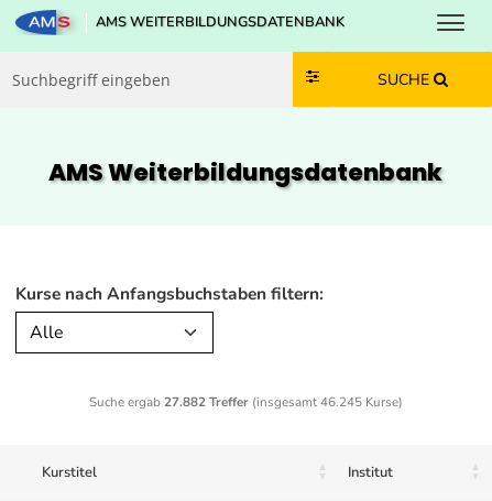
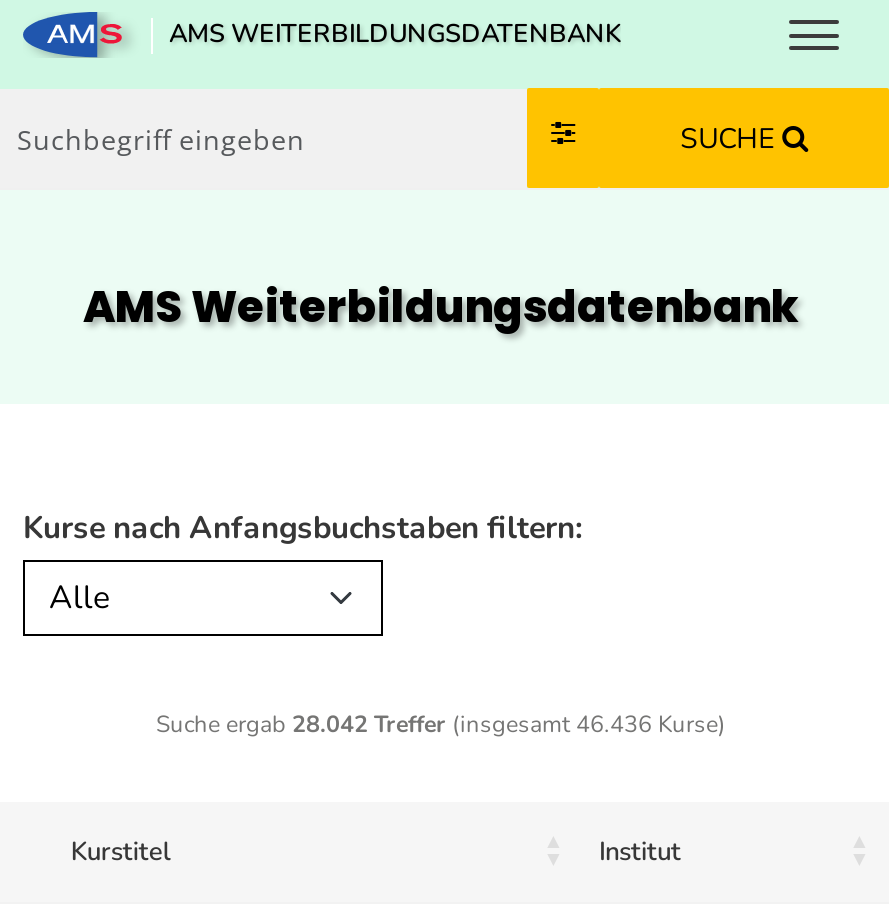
[89,393,402,411] Suche ergab 27.882 Treffer (insgesamt 46.245 Kurse) -> [156,708,726,740] Suche ergab 28.042 Treffer (insgesamt 46.436 Kurse)

